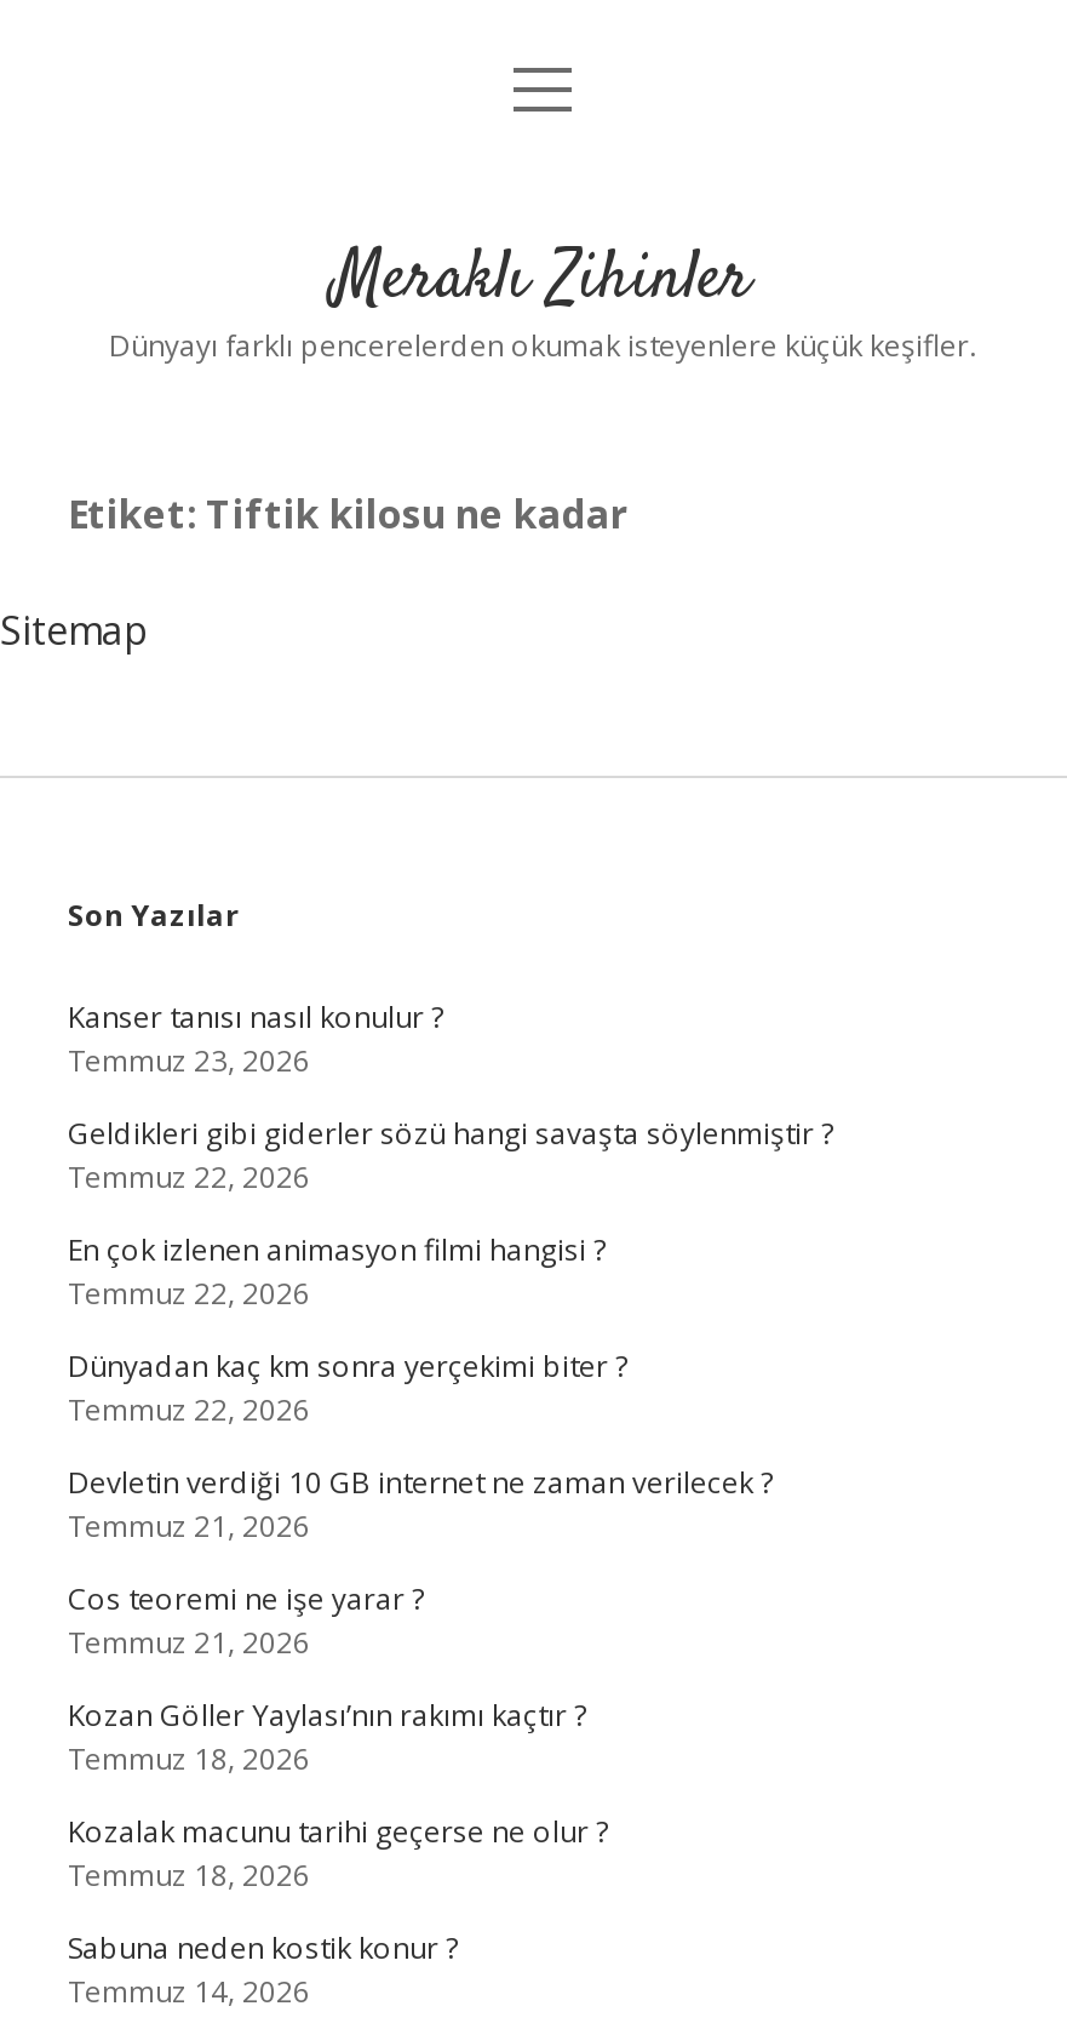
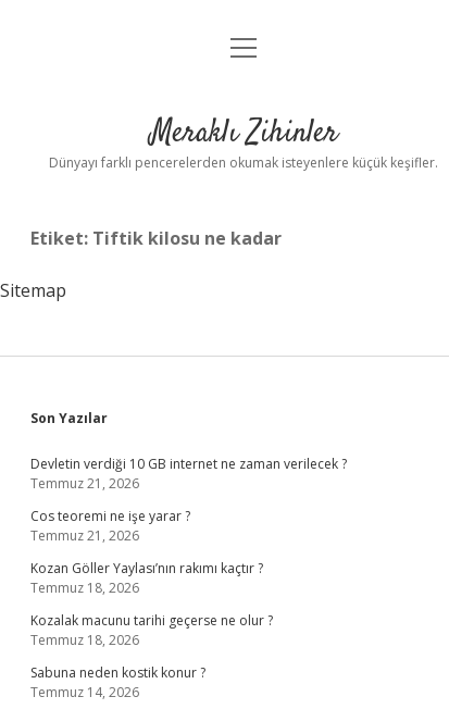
[68,996,833,1430] Kanser tanısı nasıl konulur ? | Temmuz 23, 2026 | Geldikleri gibi giderler sözü hangi savaşta söylenmiştir ? | Temmuz 22, 2026 | En çok izlenen animasyon filmi hangisi ? | Temmuz 22, 2026 | Dünyadan kaç km sonra yerçekimi biter ? | Temmuz 22, 2026 -> none

